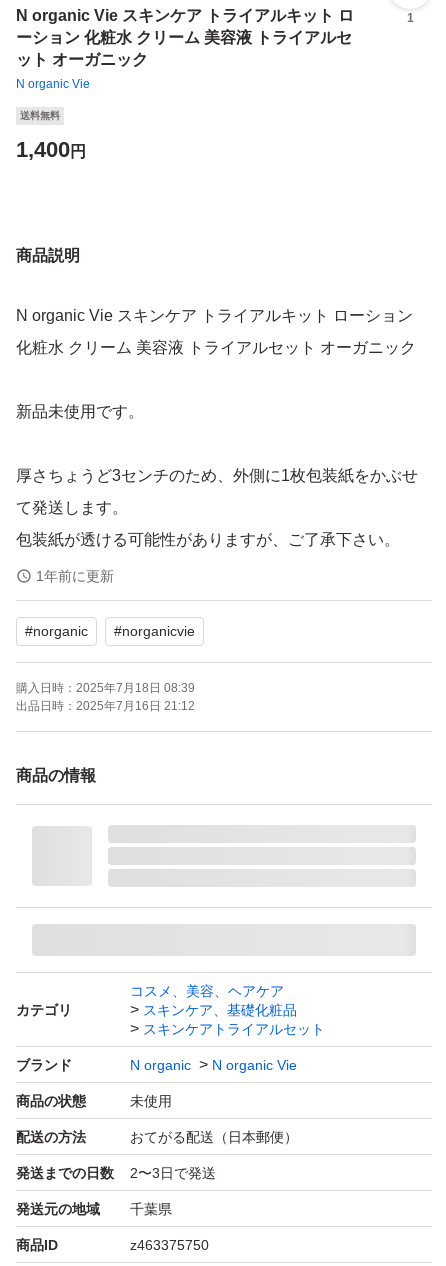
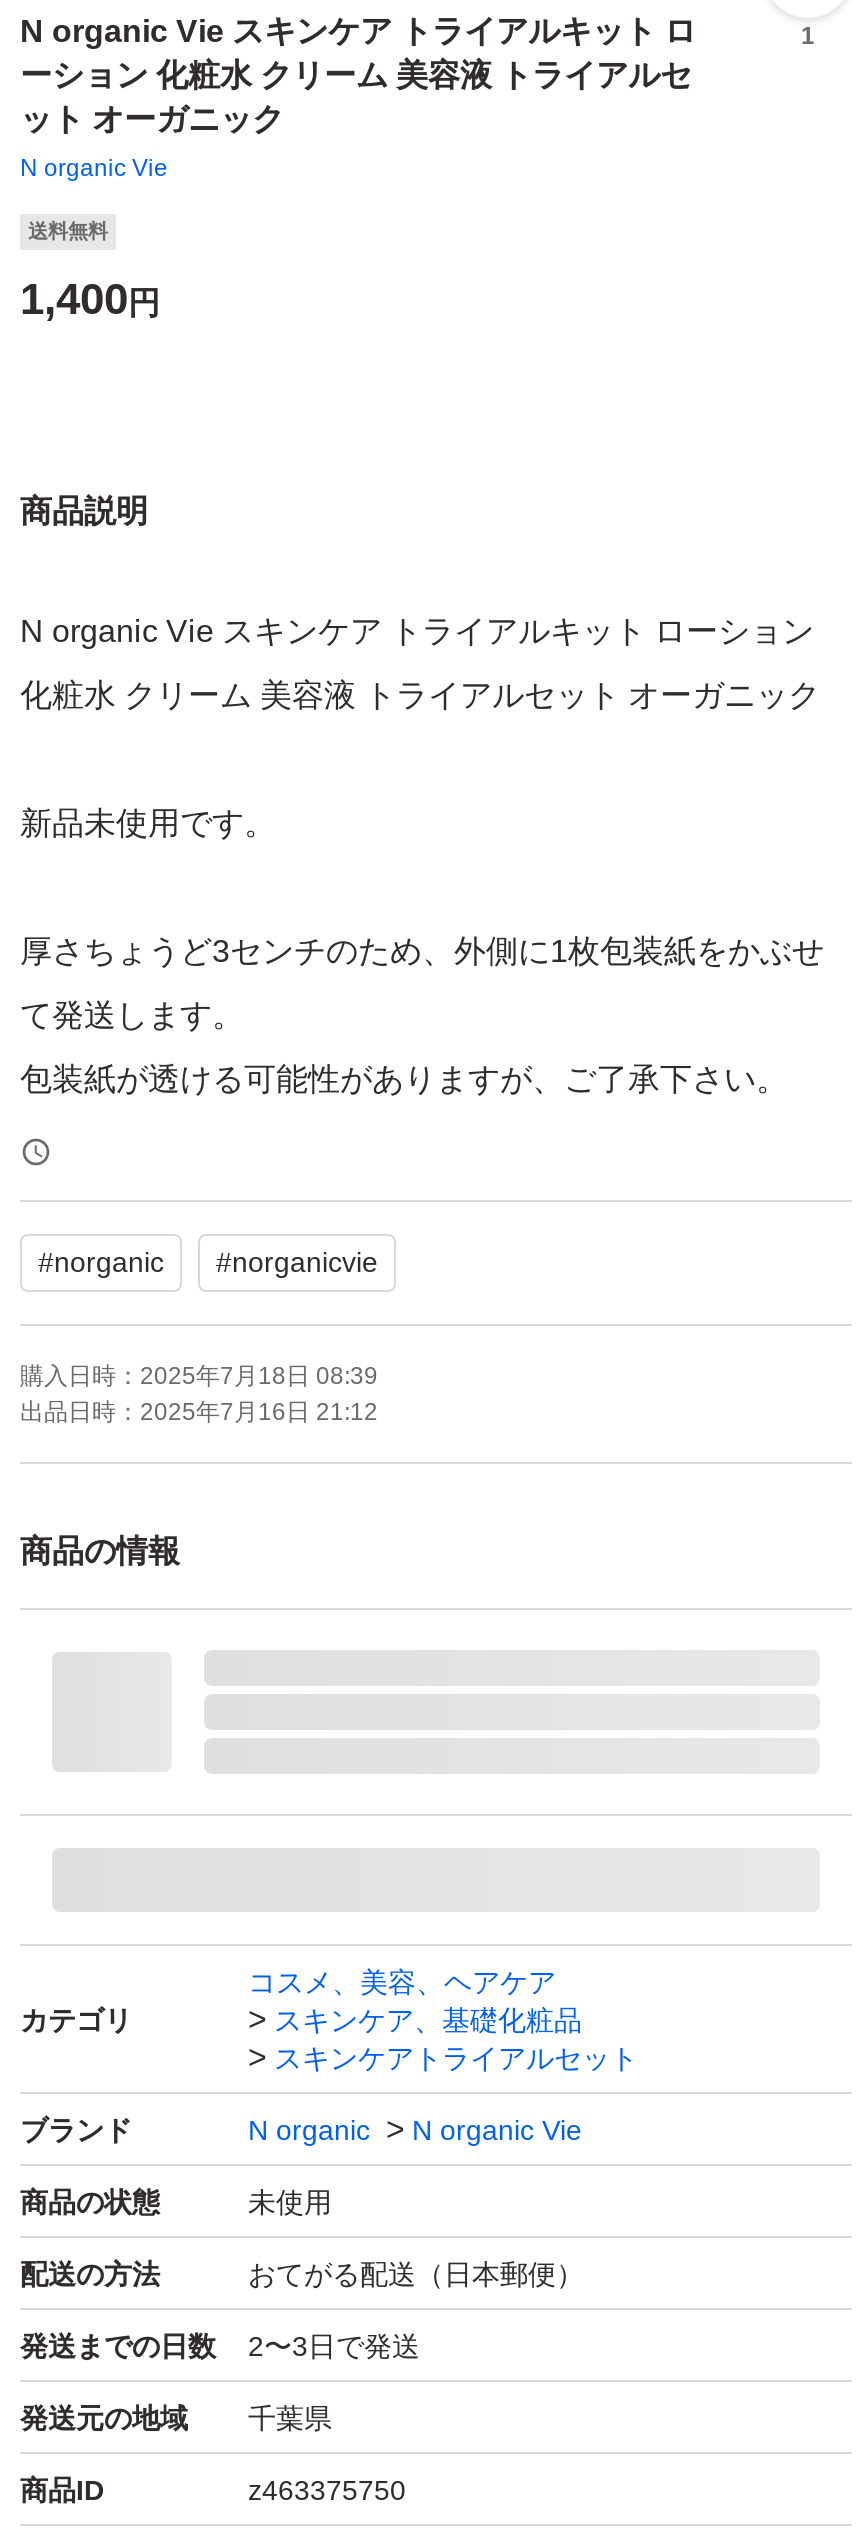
[36,568,114,584] 1年前に更新 -> none

